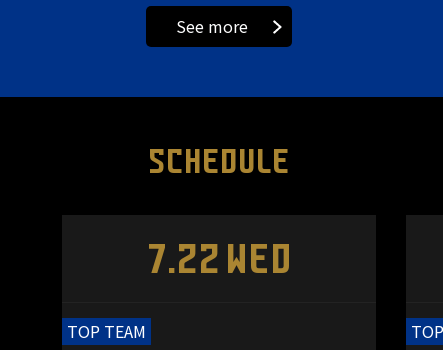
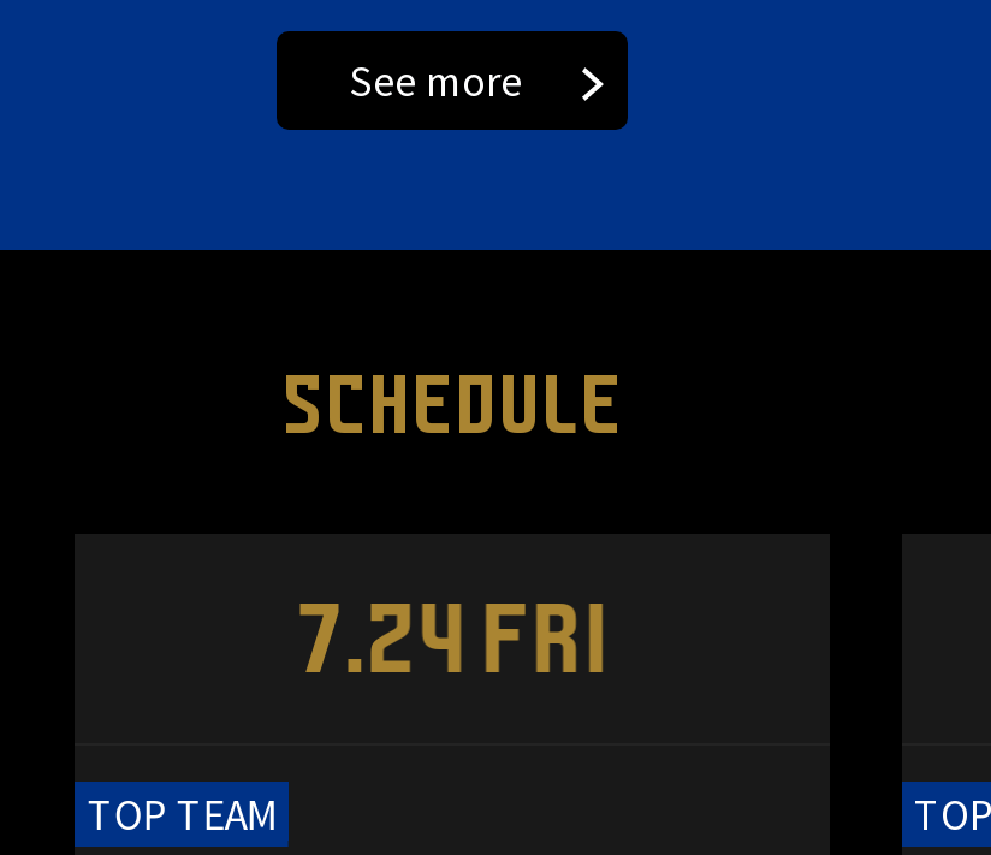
[146,240,291,276] 7.22 Wed -> [295,594,610,681] 7.24 Fri

